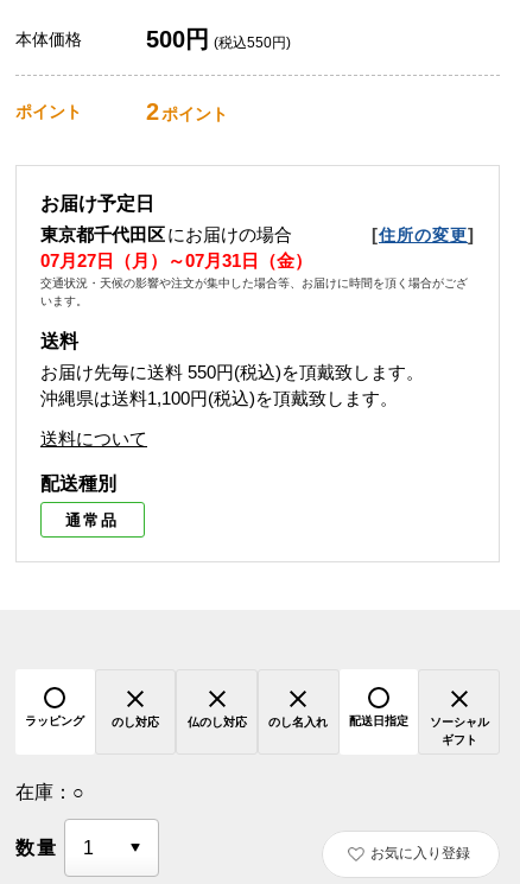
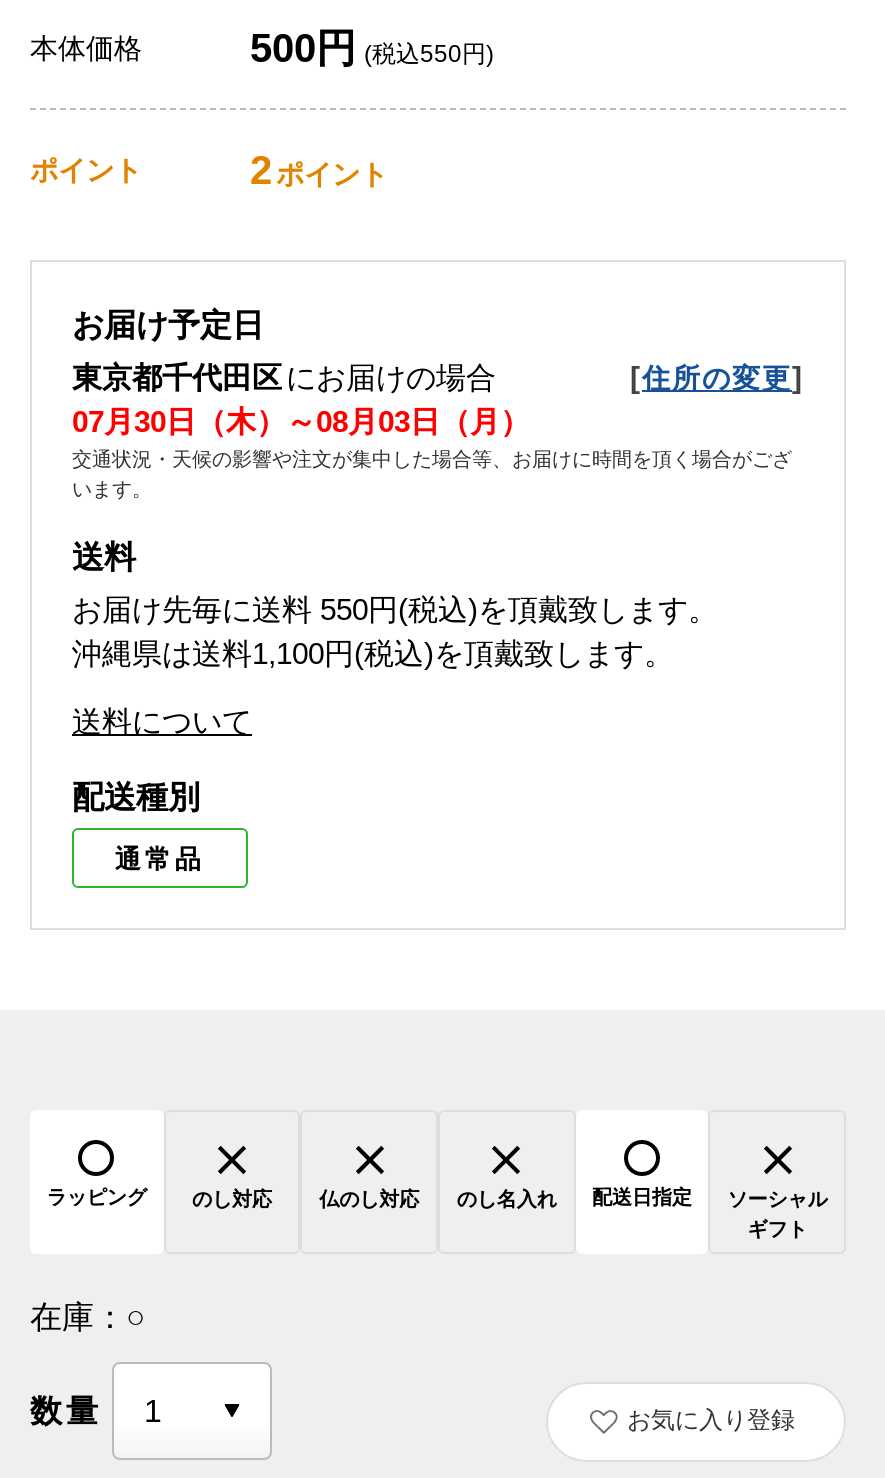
[40,251,312,271] 07月27日（月）～07月31日（金） -> [72,405,530,439] 07月30日（木）～08月03日（月）

